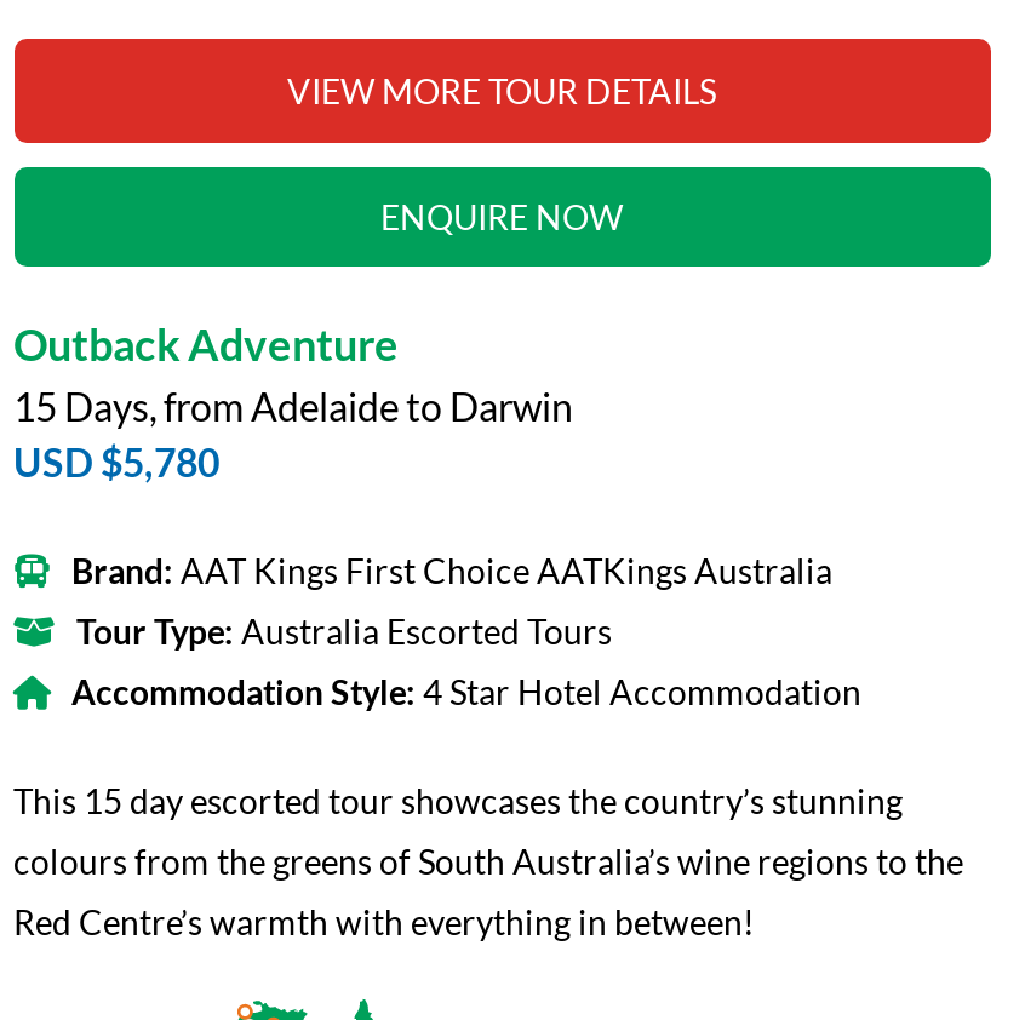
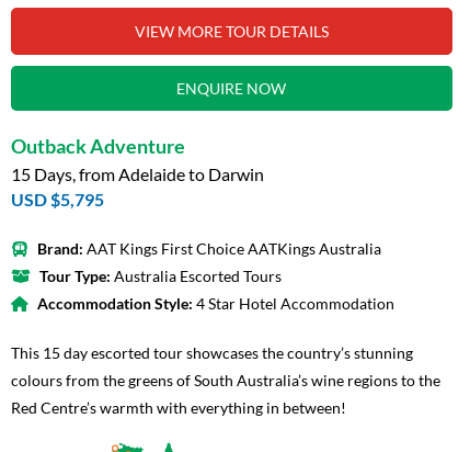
[13,438,219,484] USD $5,780 -> [10,189,104,209] USD $5,795

